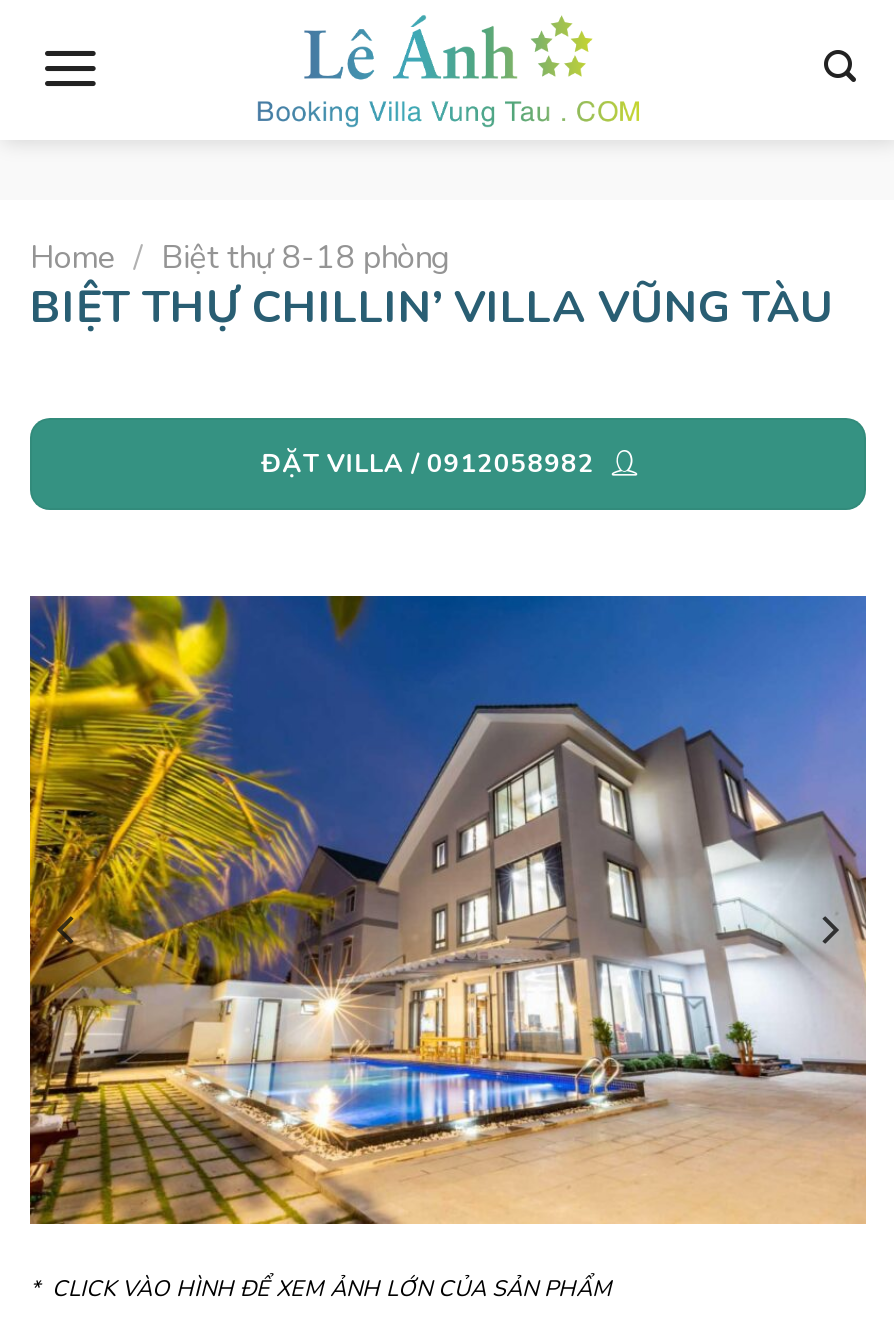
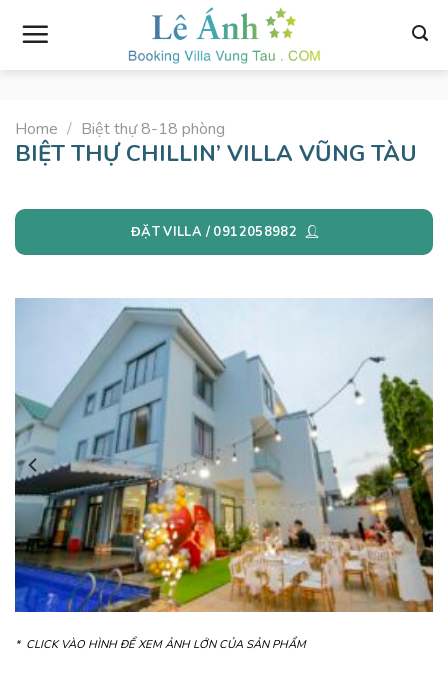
[28,594,868,1226] [image] -> [14,298,434,613] [image]

